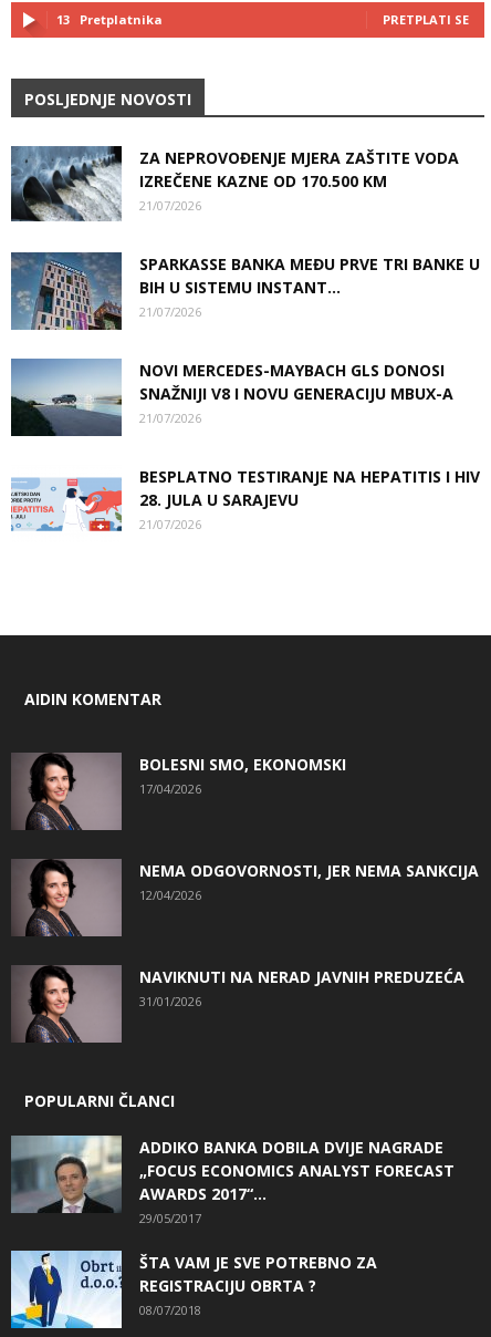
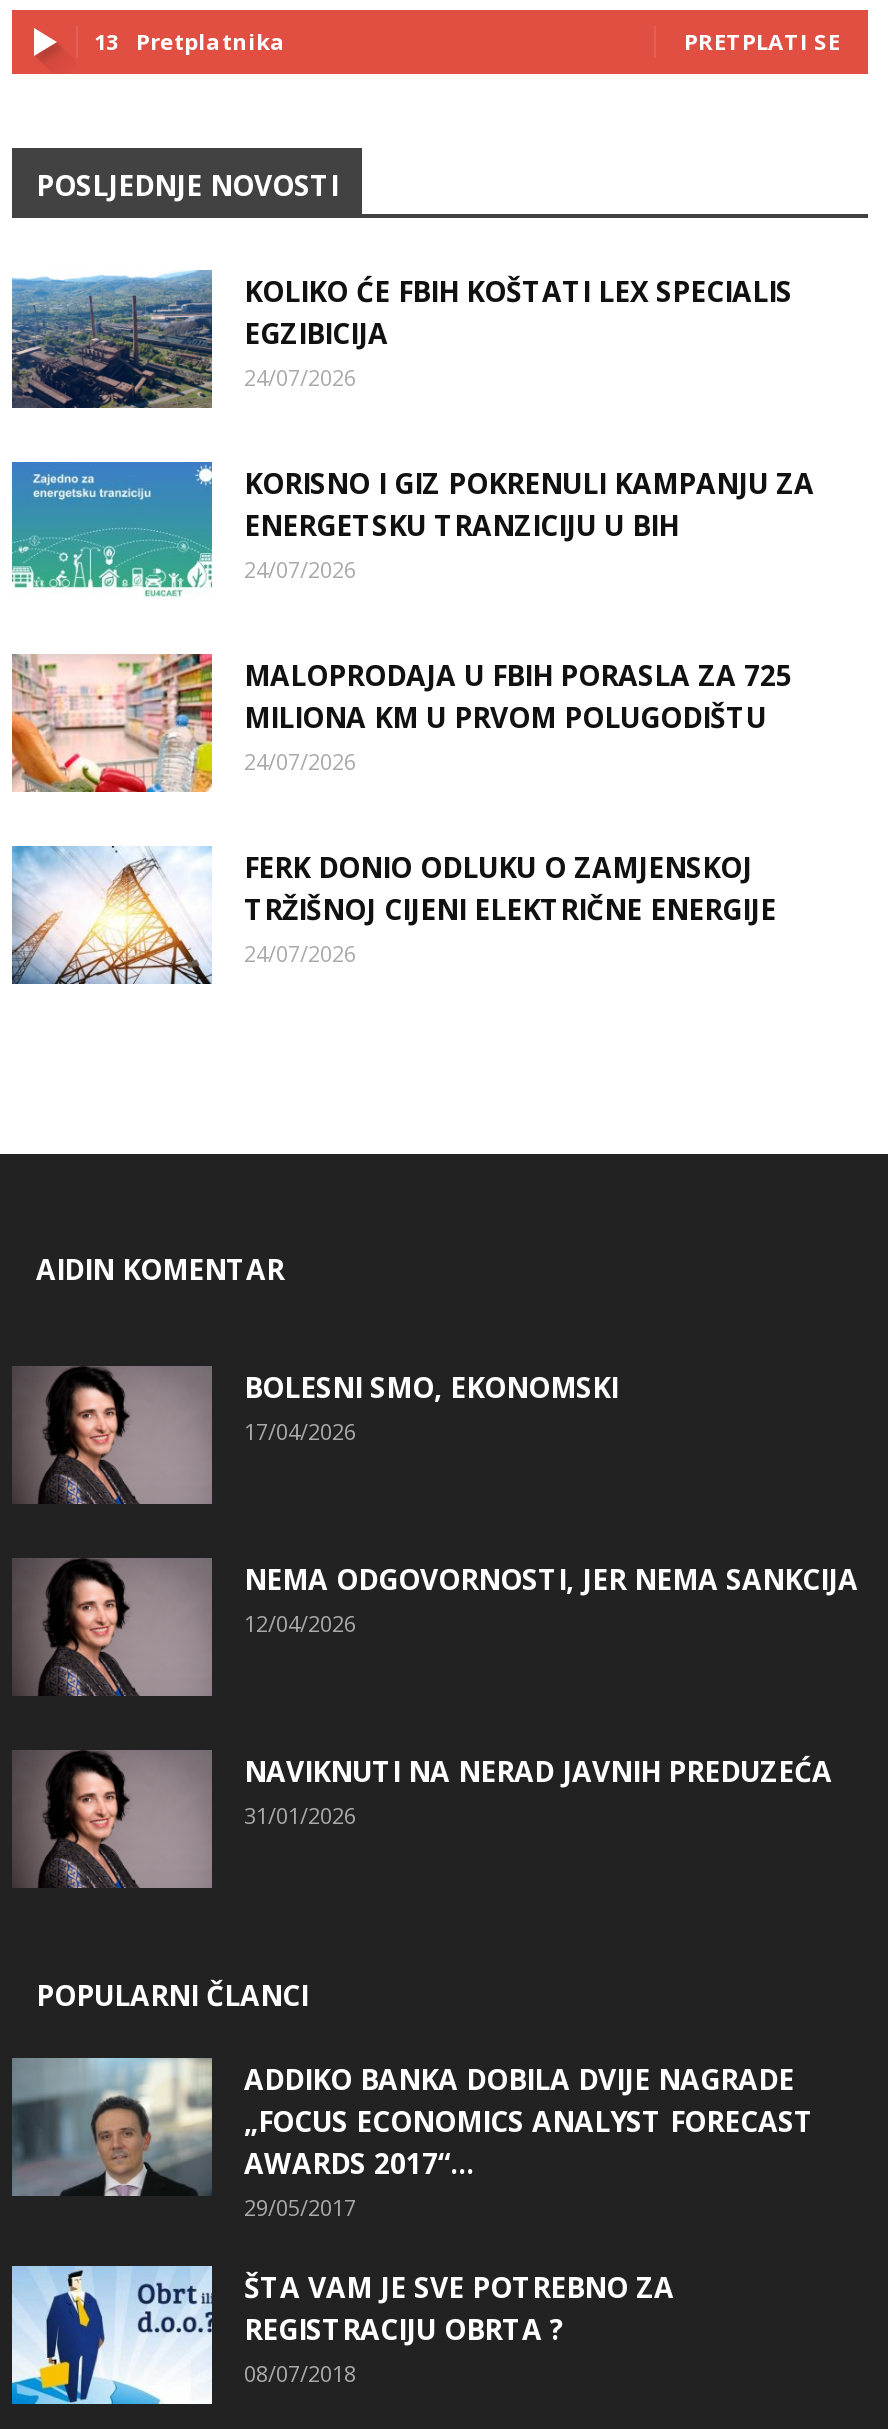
[10,145,459,222] [image] | ZA NEPROVOĐENJE MJERA ZAŠTITE VODA | IZREČENE KAZNE OD 170.500 KM | 21/07/2026 -> [12,270,792,410] [image] | KOLIKO ĆE FBIH KOŠTATI LEX SPECIALIS | EGZIBICIJA | 24/07/2026
[10,251,480,331] [image] | SPARKASSE BANKA MEĐU PRVE TRI BANKE U | BIH U SISTEMU INSTANT... | 21/07/2026 -> [12,460,814,602] [image] | KORISNO I GIZ POKRENULI KAMPANJU ZA | ENERGETSKU TRANZICIJU U BIH | 24/07/2026
[10,357,453,437] [image] | NOVI MERCEDES-MAYBACH GLS DONOSI | SNAŽNIJI V8 I NOVU GENERACIJU MBUX-A | 21/07/2026 -> [10,652,792,794] [image] | MALOPRODAJA U FBIH PORASLA ZA 725 | MILIONA KM U PRVOM POLUGODIŠTU | 24/07/2026
[11,465,480,541] [image] | BESPLATNO TESTIRANJE NA HEPATITIS I HIV | 28. JULA U SARAJEVU | 21/07/2026 -> [10,844,776,986] [image] | FERK DONIO ODLUKU O ZAMJENSKOJ | TRŽIŠNOJ CIJENI ELEKTRIČNE ENERGIJE | 24/07/2026

